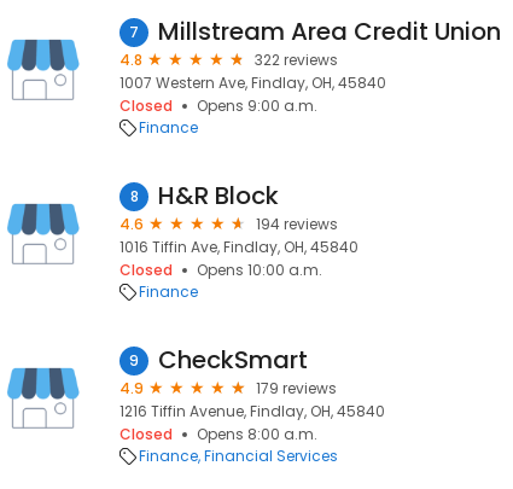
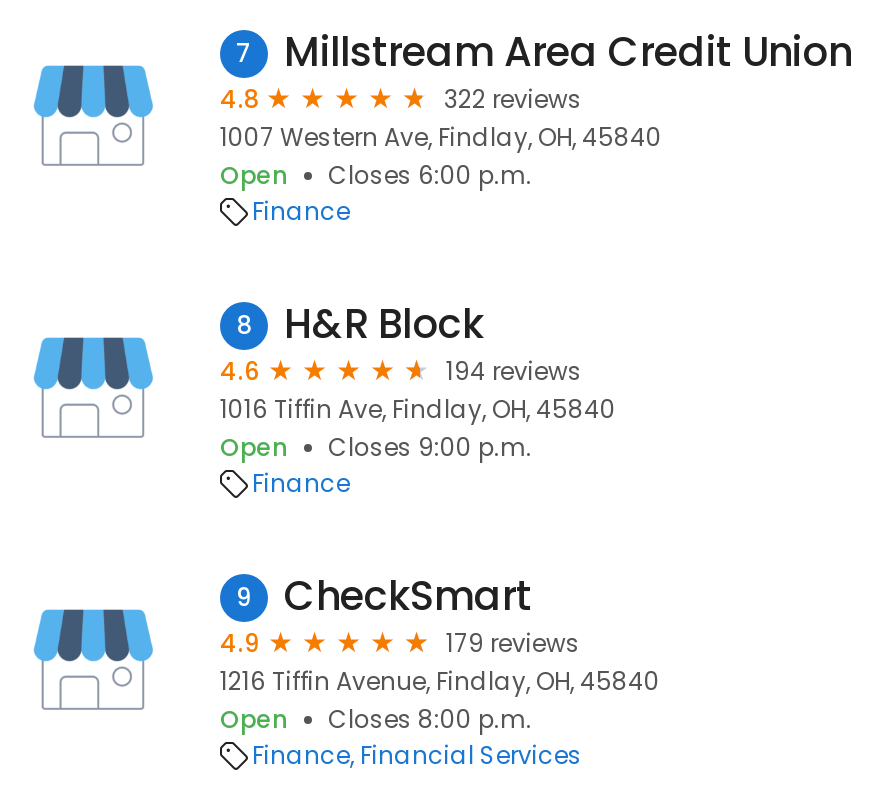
[119,95,317,116] Closed | Opens 9:00 a.m. -> [220,158,532,192] Open | Closes 6:00 p.m.
[119,260,322,280] Closed | Opens 10:00 a.m. -> [220,430,532,464] Open | Closes 9:00 p.m.
[119,424,317,444] Closed | Opens 8:00 a.m. -> [220,702,532,736] Open | Closes 8:00 p.m.

